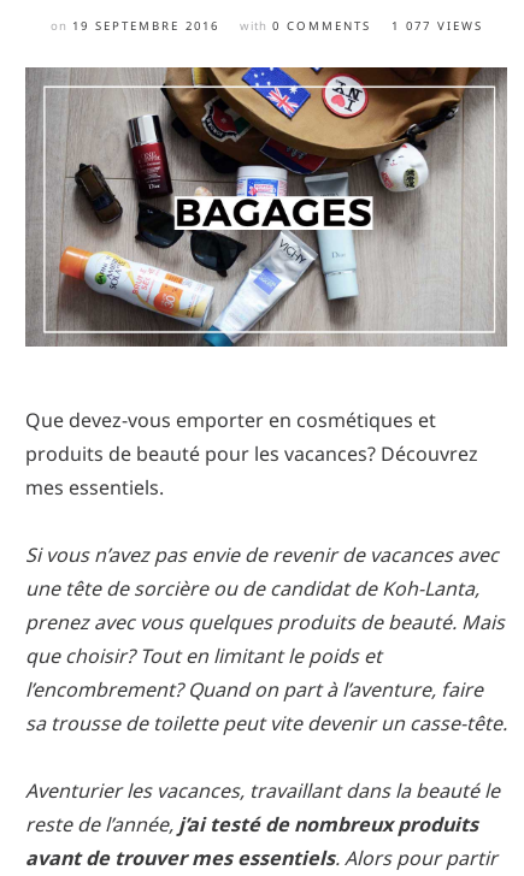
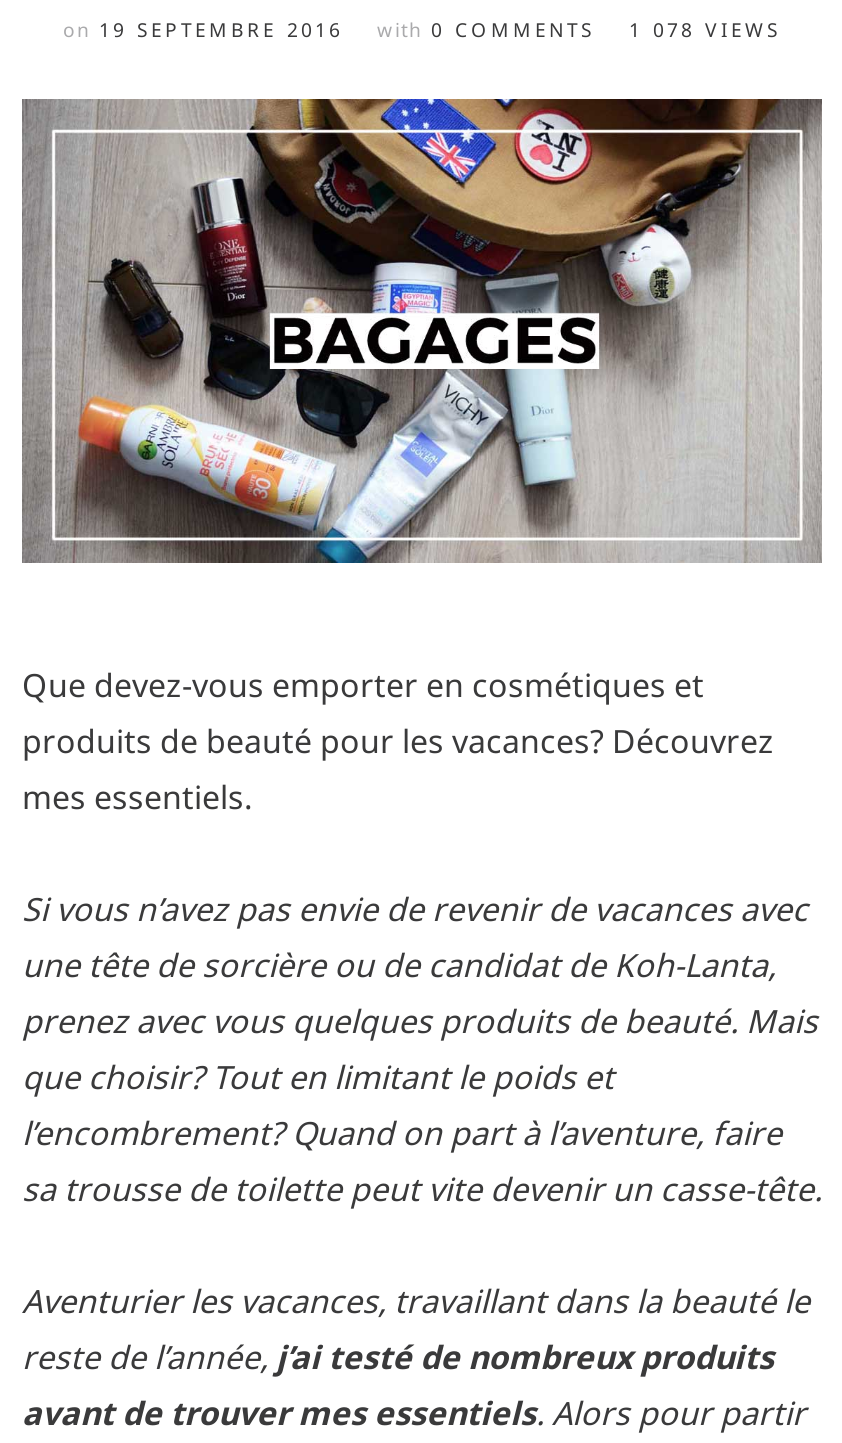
[50,18,482,34] on 19 SEPTEMBRE 2016 with 0 COMMENTS 1 077 VIEWS -> [63,17,781,43] on 19 SEPTEMBRE 2016 with 0 COMMENTS 1 078 VIEWS

